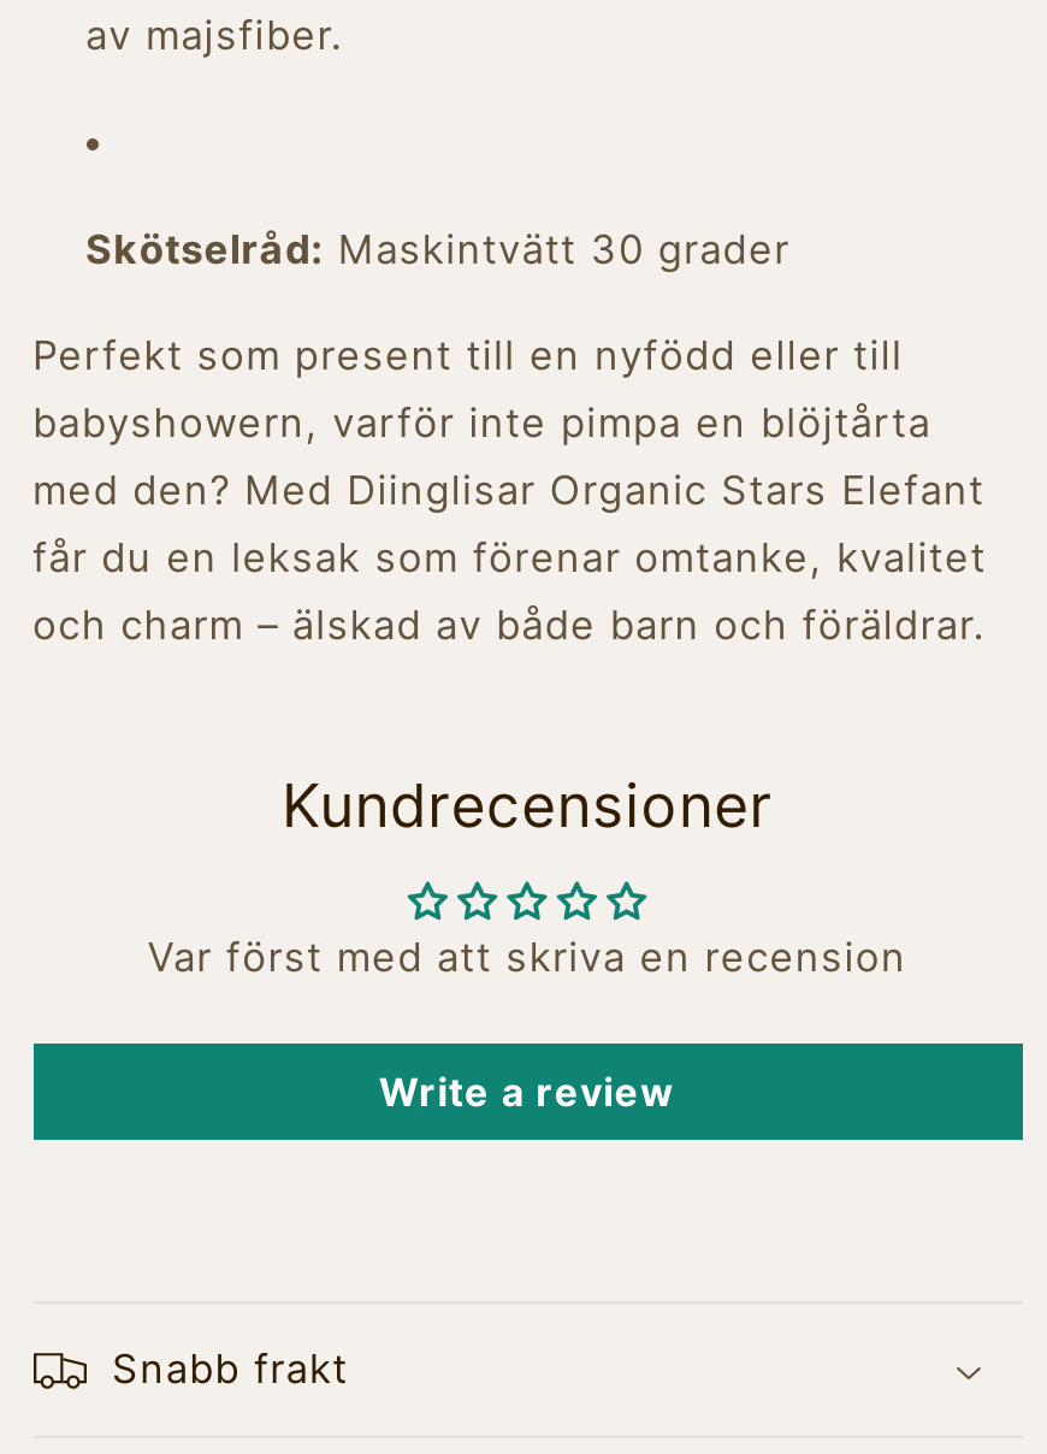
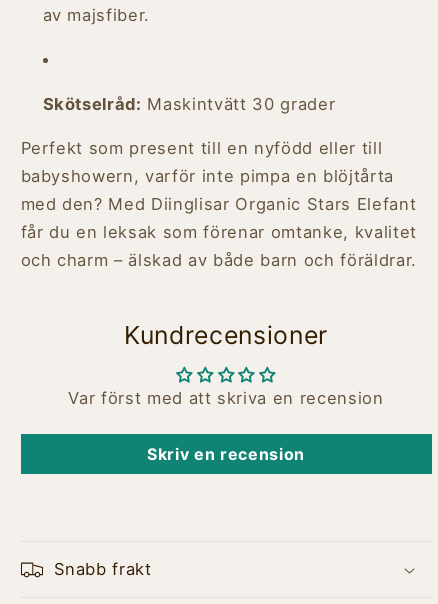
[379,1067,675,1115] Write a review -> [147,444,305,464] Skriv en recension

